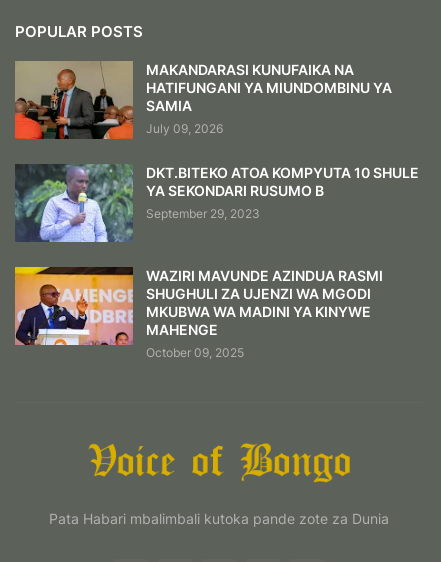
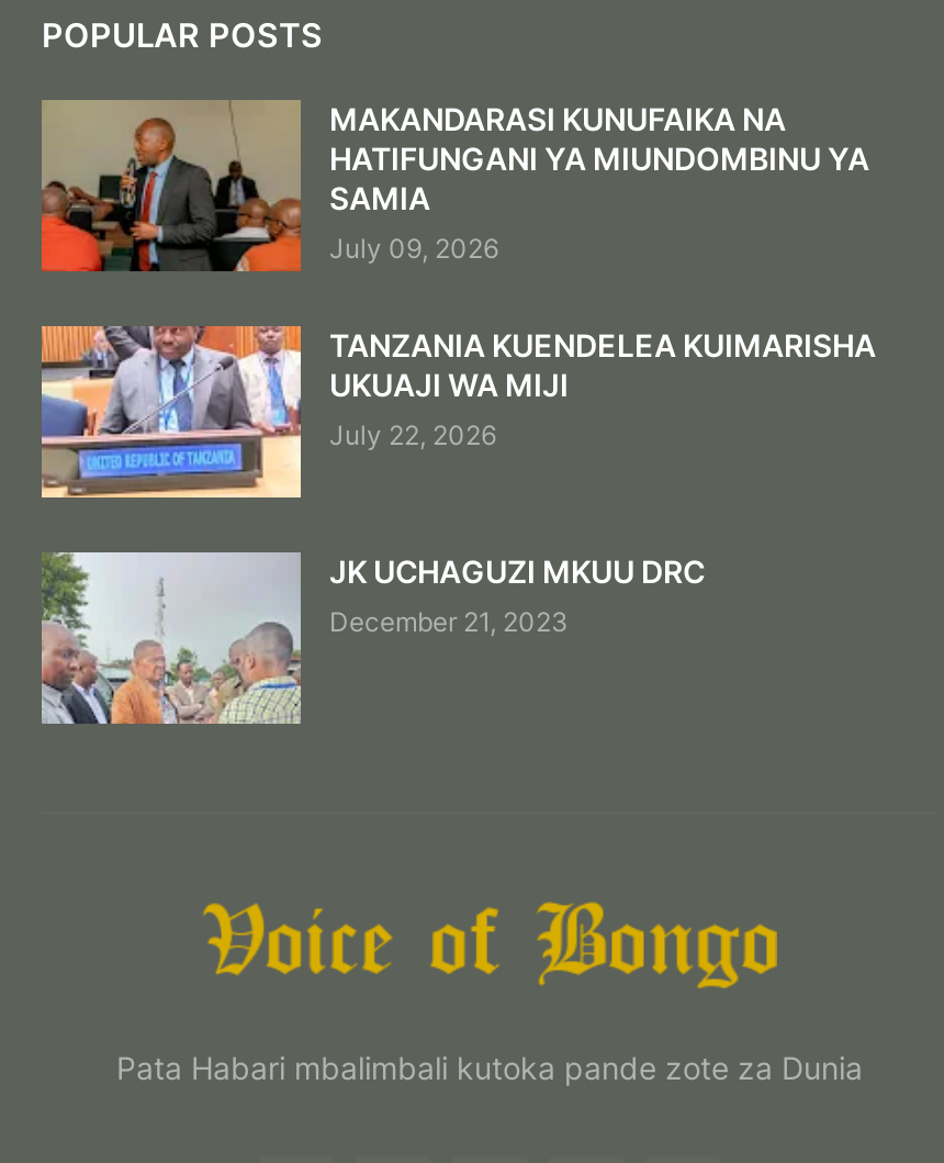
[15,164,419,243] [image] | DKT.BITEKO ATOA KOMPYUTA 10 SHULE | YA SEKONDARI RUSUMO B | September 29, 2023 -> [40,324,876,500] [image] | TANZANIA KUENDELEA KUIMARISHA | UKUAJI WA MIJI | July 22, 2026
[14,266,383,360] [image] | WAZIRI MAVUNDE AZINDUA RASMI | SHUGHULI ZA UJENZI WA MGODI | MKUBWA WA MADINI YA KINYWE | MAHENGE | October 09, 2025 -> [42,550,705,726] [image] | JK UCHAGUZI MKUU DRC | December 21, 2023

